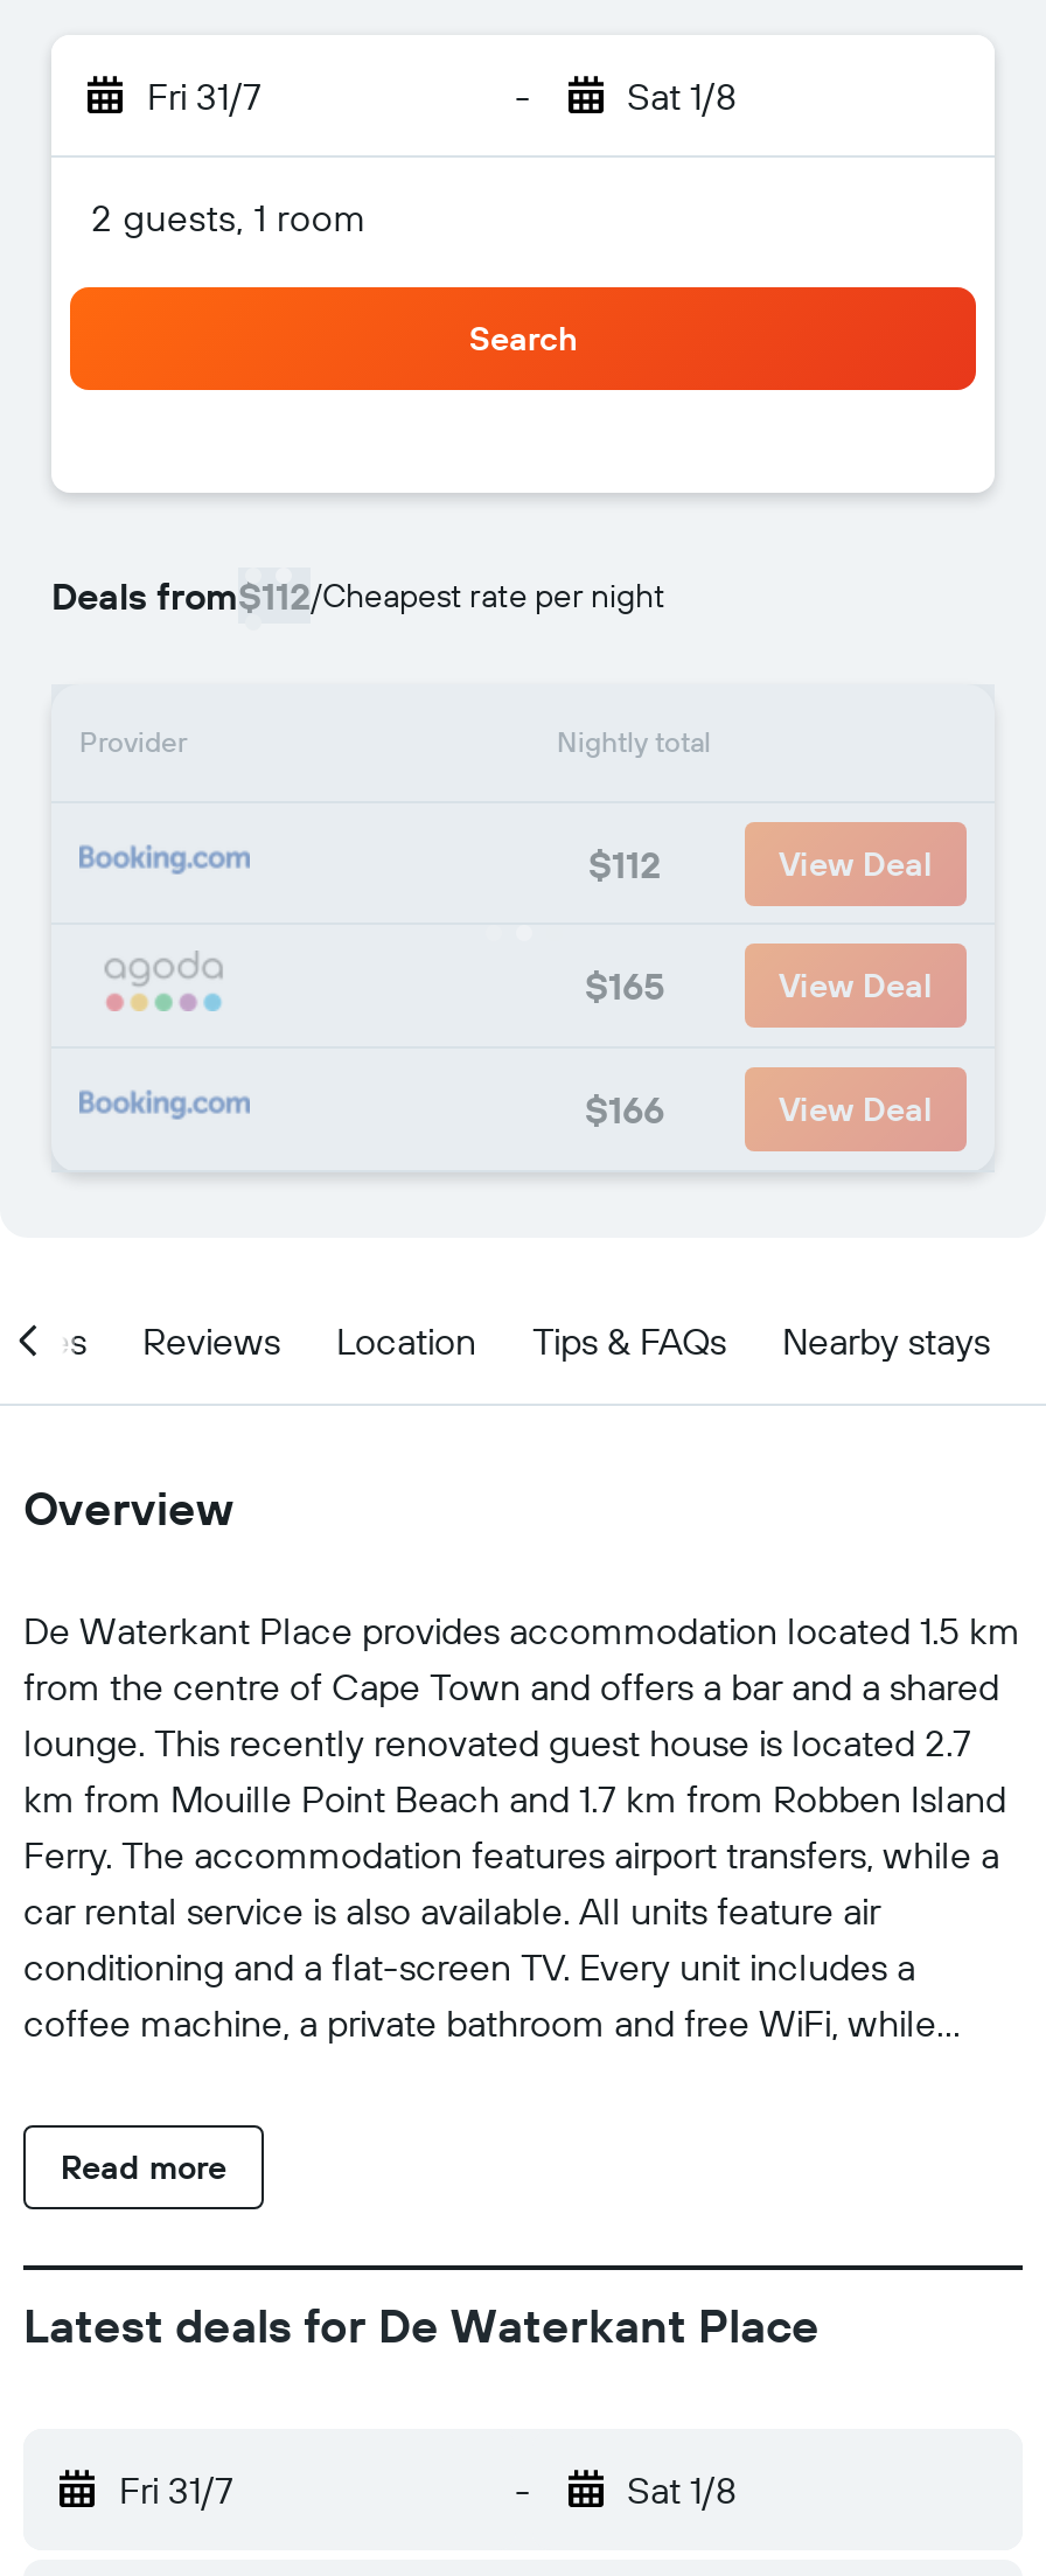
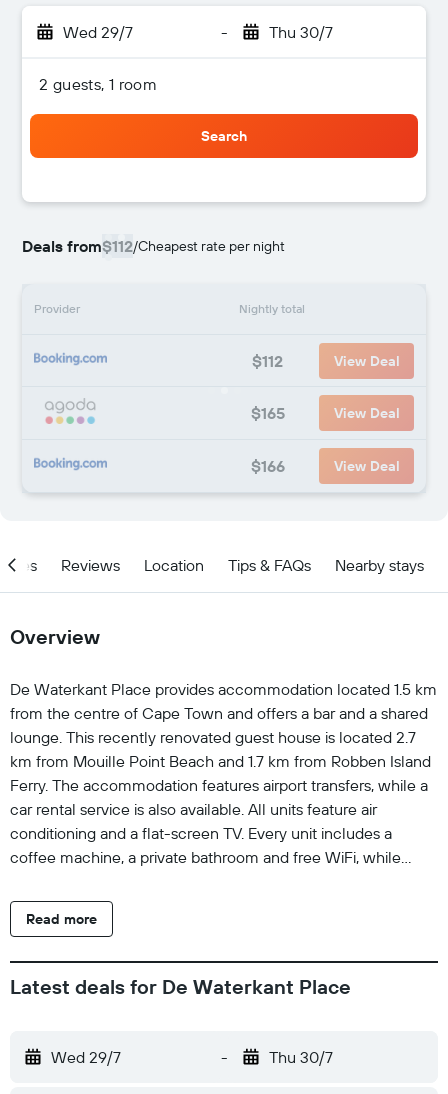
[147,72,261,119] Fri 31/7 -> [63,22,133,42] Wed 29/7
[627,72,737,119] Sat 1/8 -> [268,22,332,42] Thu 30/7
[119,2466,233,2513] Fri 31/7 -> [51,1047,121,1067] Wed 29/7
[627,2466,737,2513] Sat 1/8 -> [268,1047,332,1067] Thu 30/7

